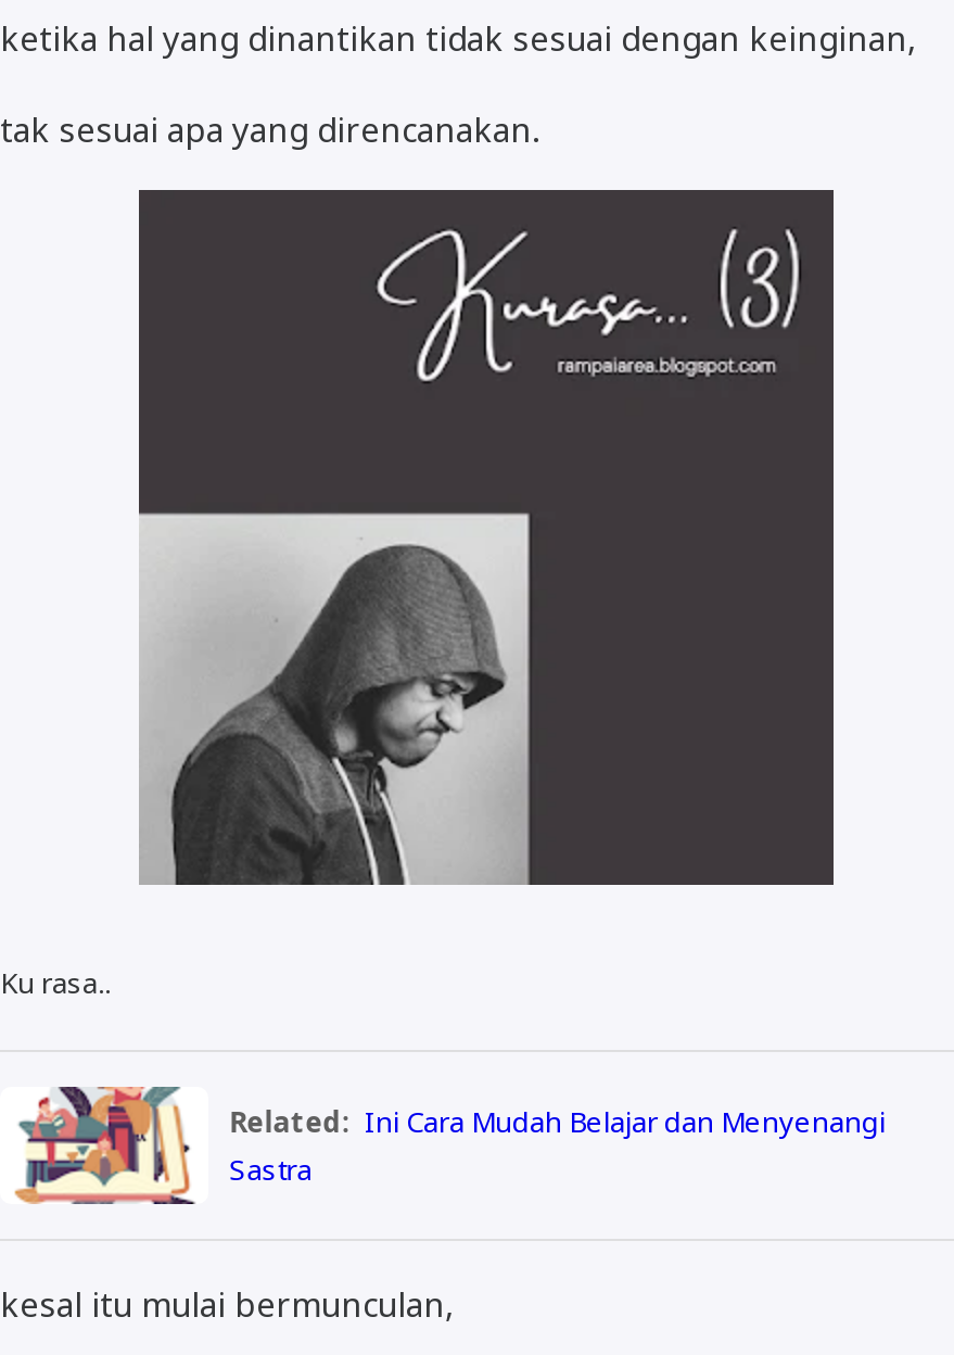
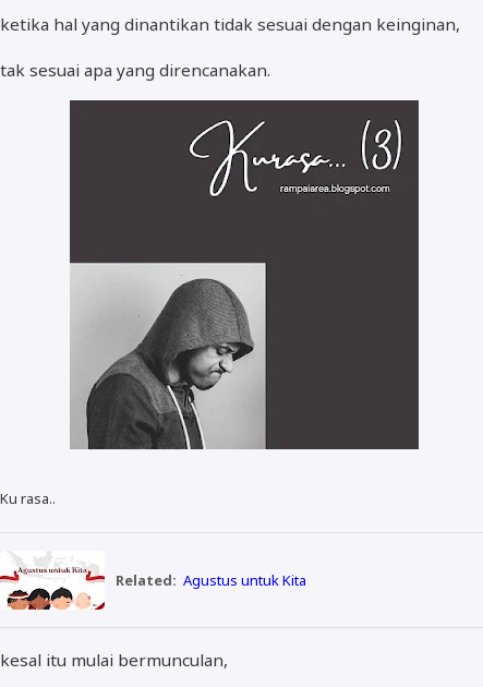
[7,1085,886,1206] [image] | Related: Ini Cara Mudah Belajar dan Menyenangi | Sastra -> [3,551,306,611] [image] | Related: Agustus untuk Kita

